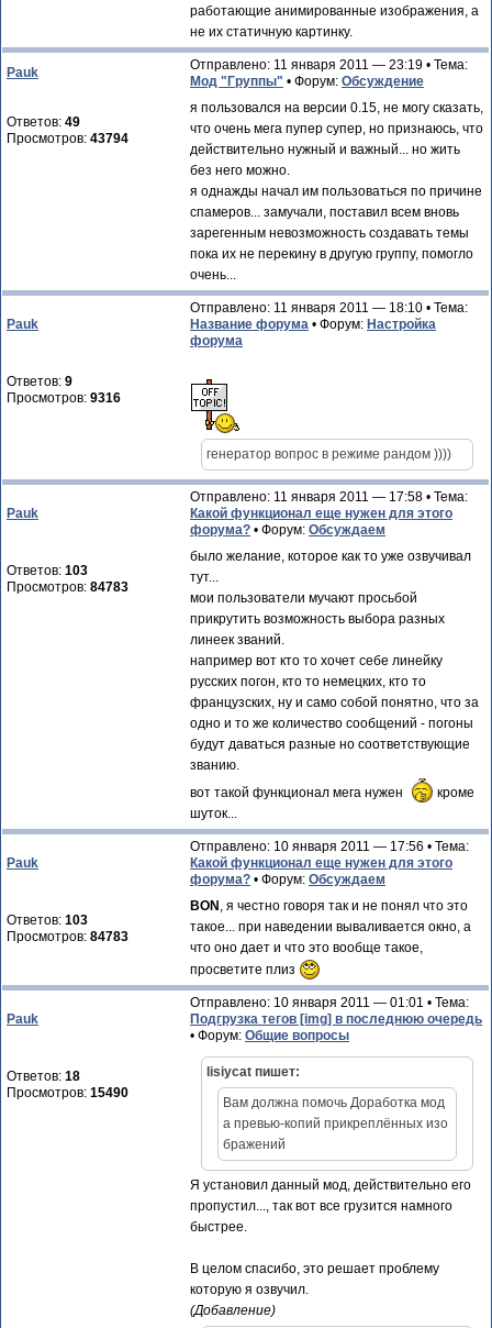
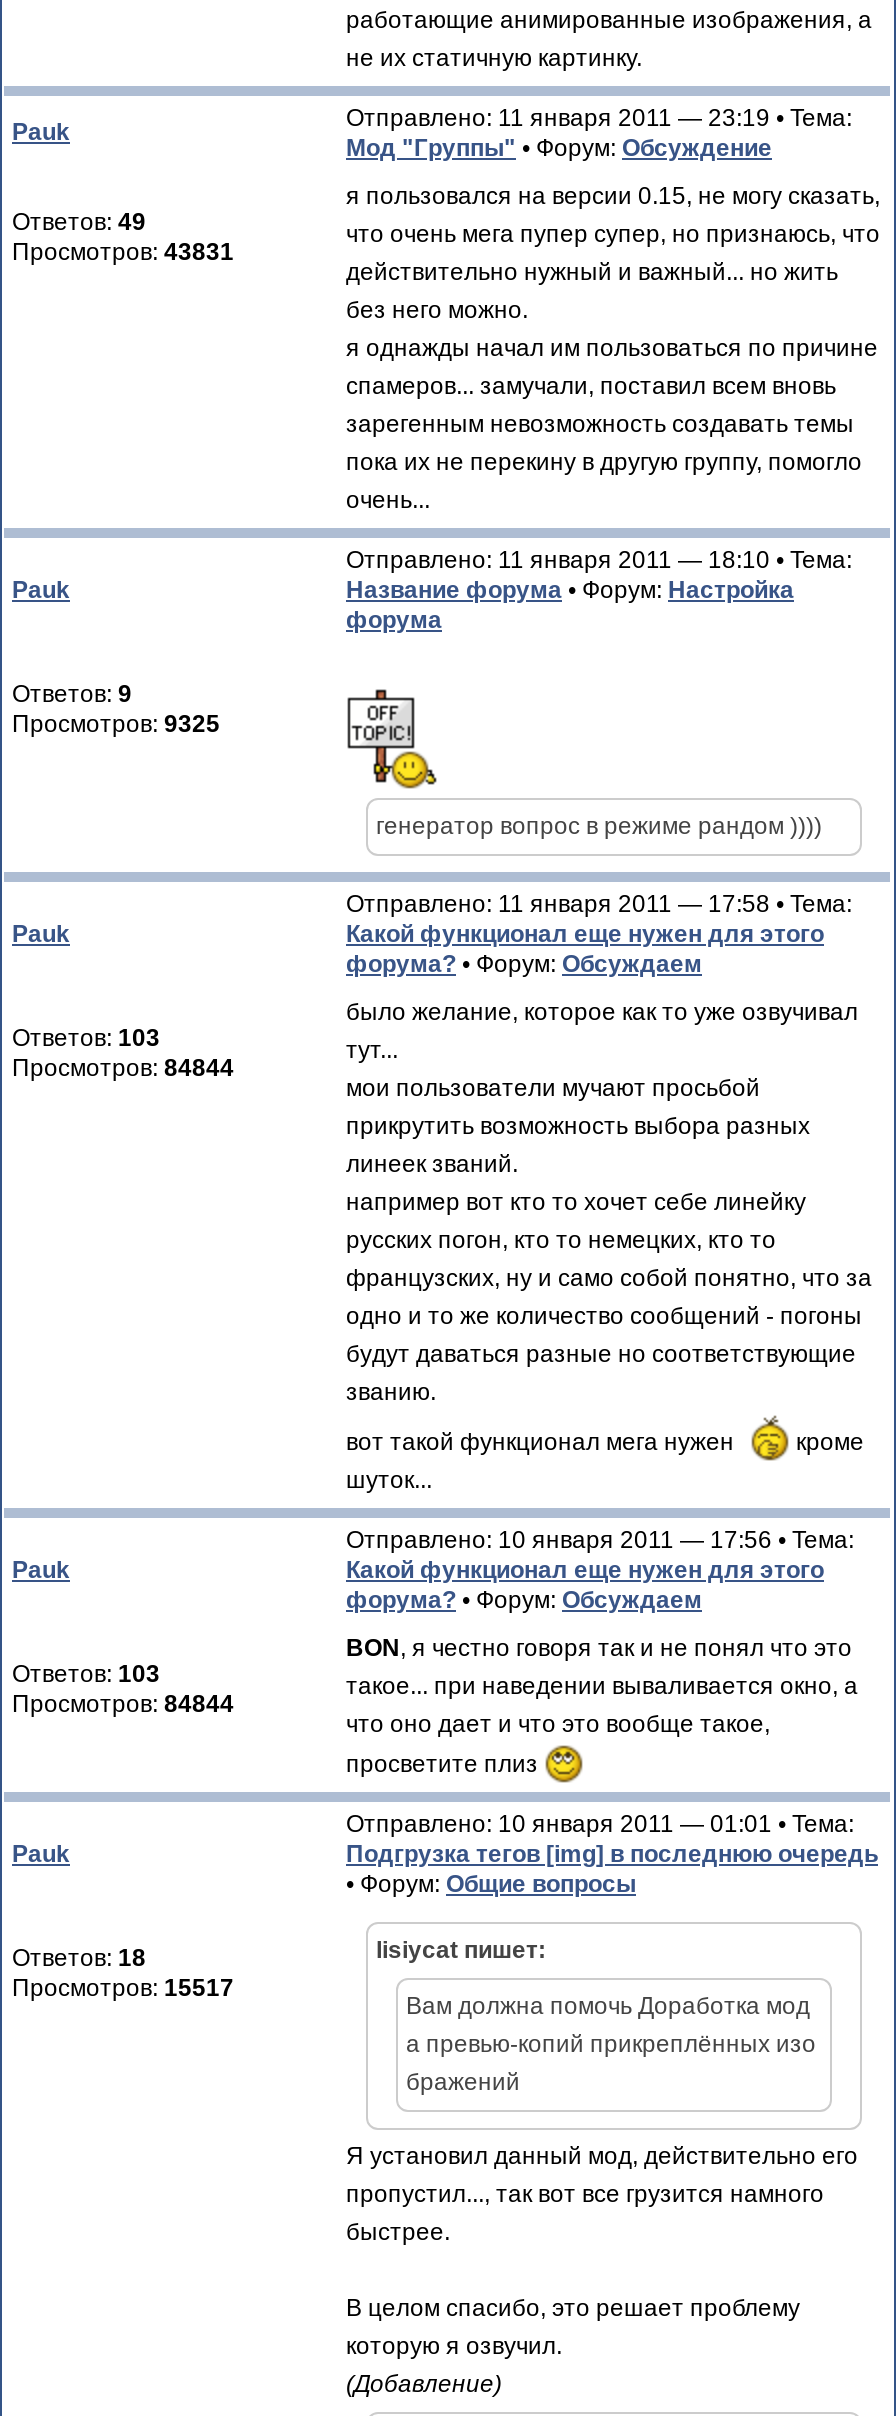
[7,131,128,146] Просмотров: 43794 -> [12,238,234,266] Просмотров: 43831
[7,390,121,406] Просмотров: 9316 -> [12,710,220,738] Просмотров: 9325
[7,579,128,595] Просмотров: 84783 -> [12,1054,234,1082] Просмотров: 84844
[7,929,128,944] Просмотров: 84783 -> [12,1690,234,1718] Просмотров: 84844
[7,1085,128,1100] Просмотров: 15490 -> [12,1974,234,2002] Просмотров: 15517

